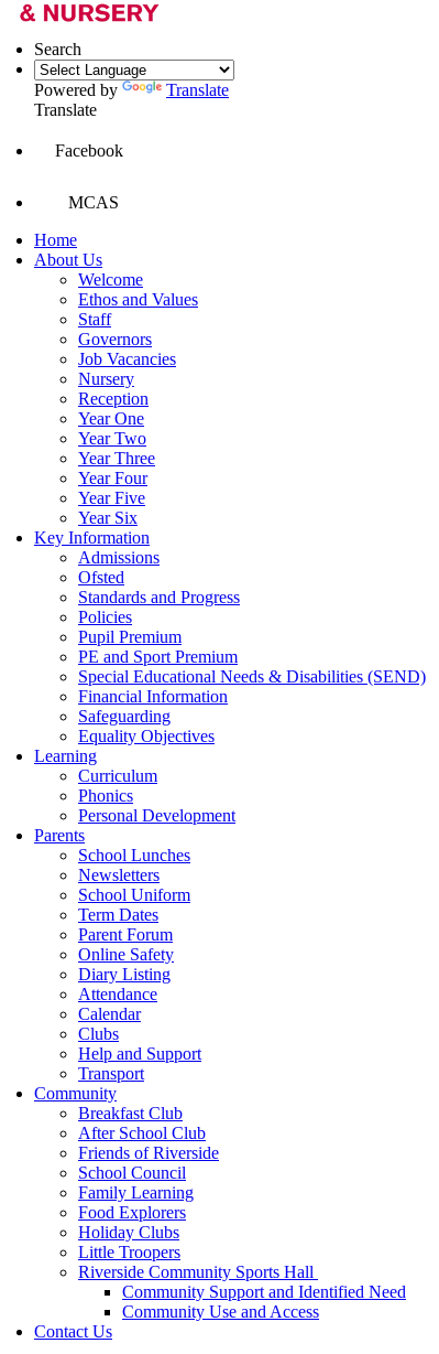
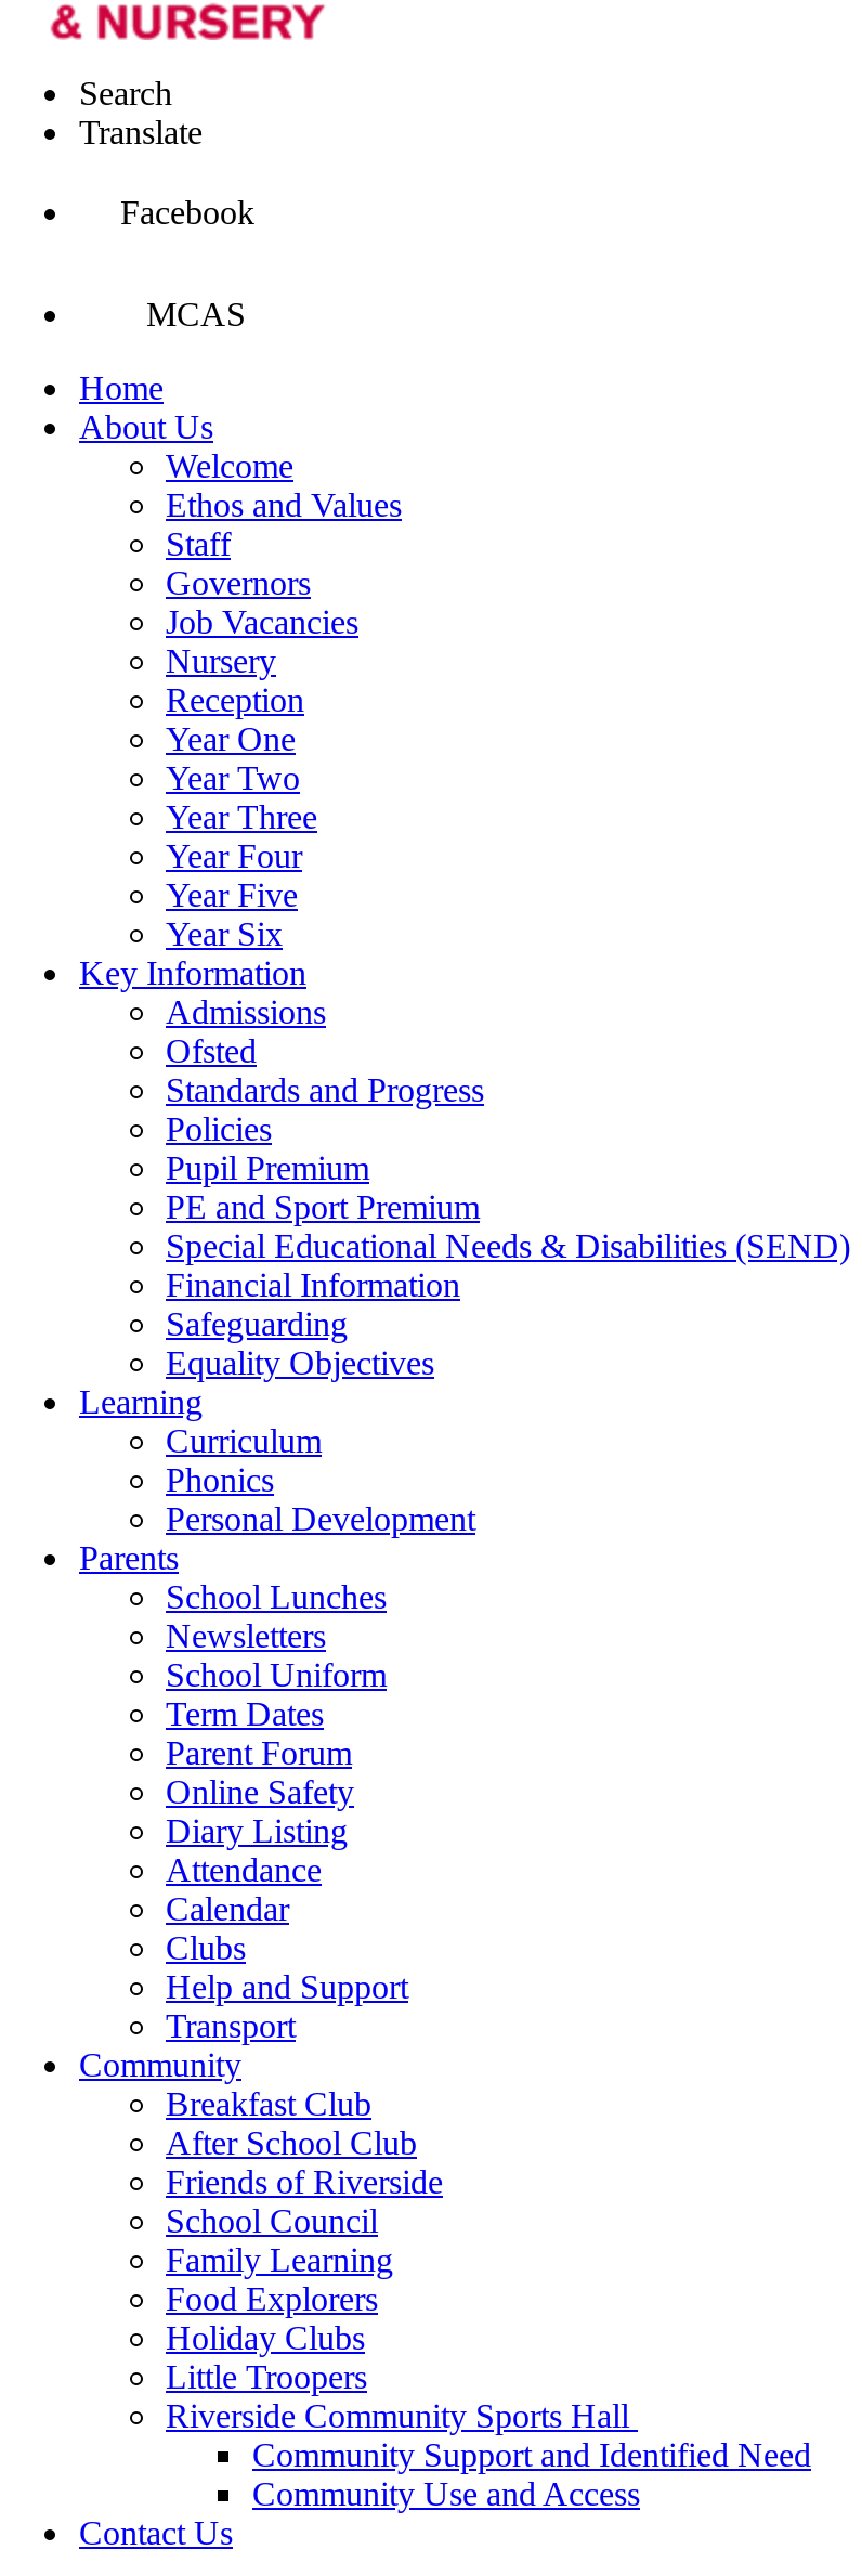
[34,80,229,99] Powered by | Translate -> none

